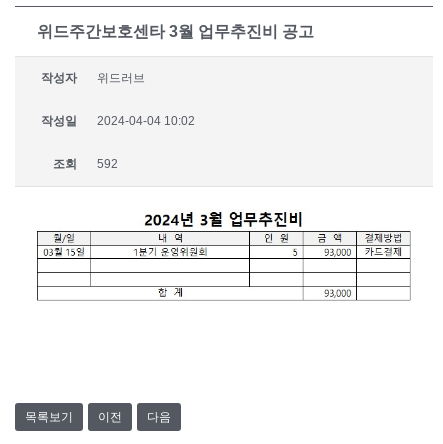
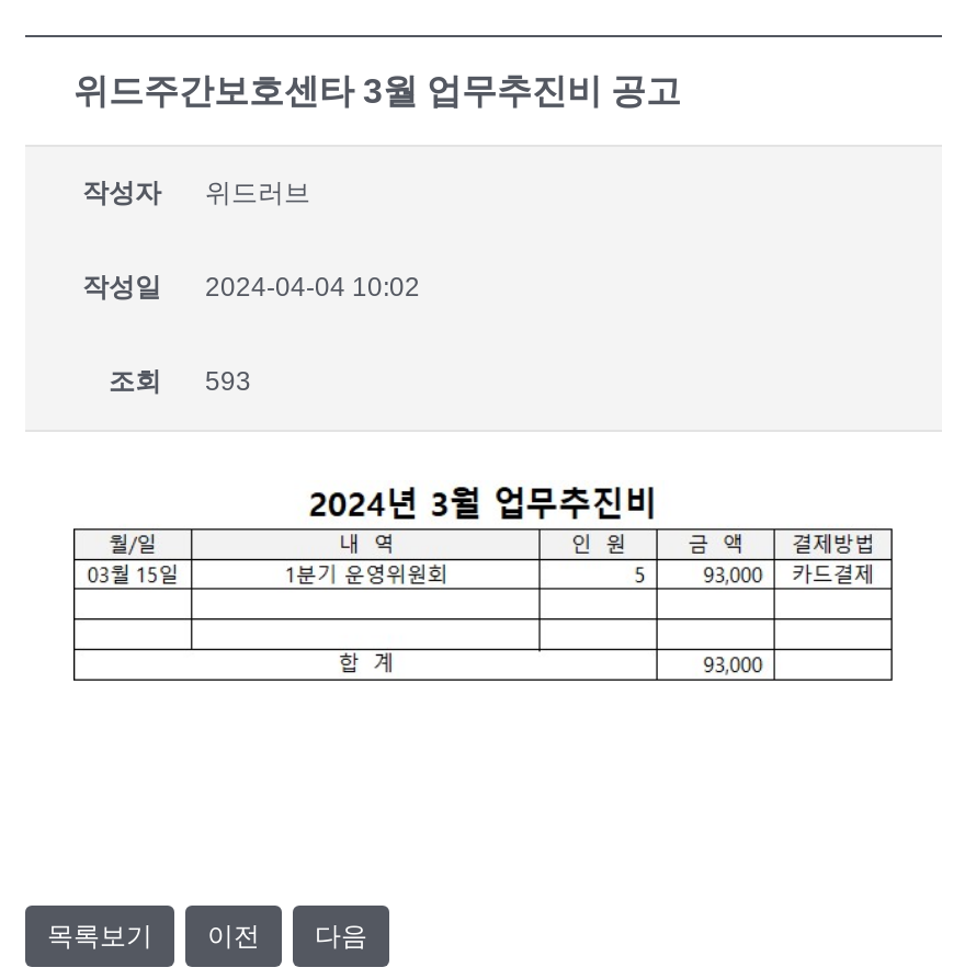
[53,157,118,171] 조회 592 -> [109,366,251,397] 조회 593

